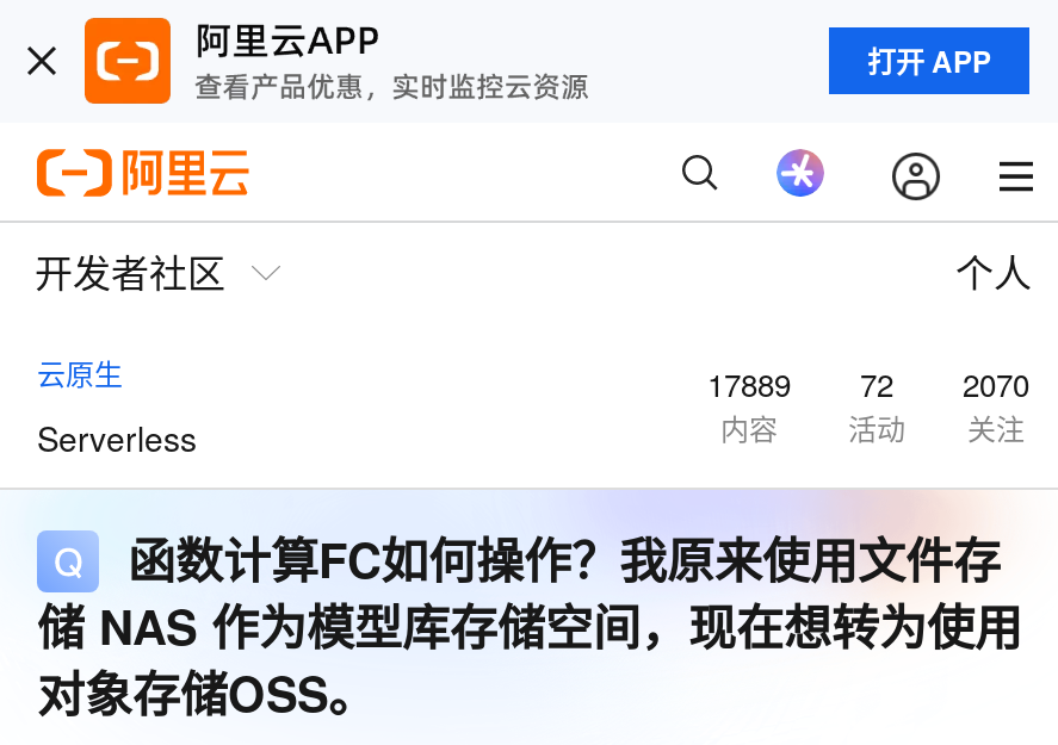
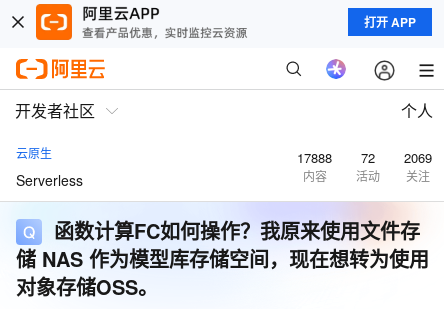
[707,360,791,405] 17889 -> [297,147,332,166] 17888
[963,360,1029,405] 2070 -> [404,147,432,166] 2069

